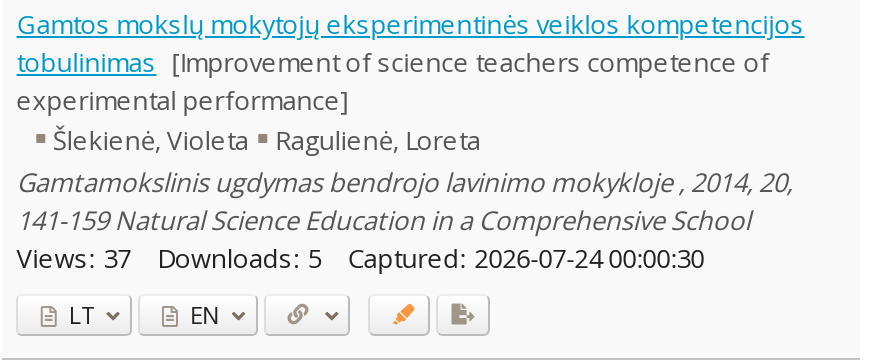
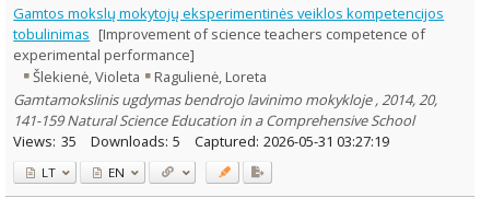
[17,239,132,275] Views: 37 -> [13,131,76,150] Views: 35
[348,239,705,275] Captured: 2026-07-24 00:00:30 -> [194,131,390,150] Captured: 2026-05-31 03:27:19

